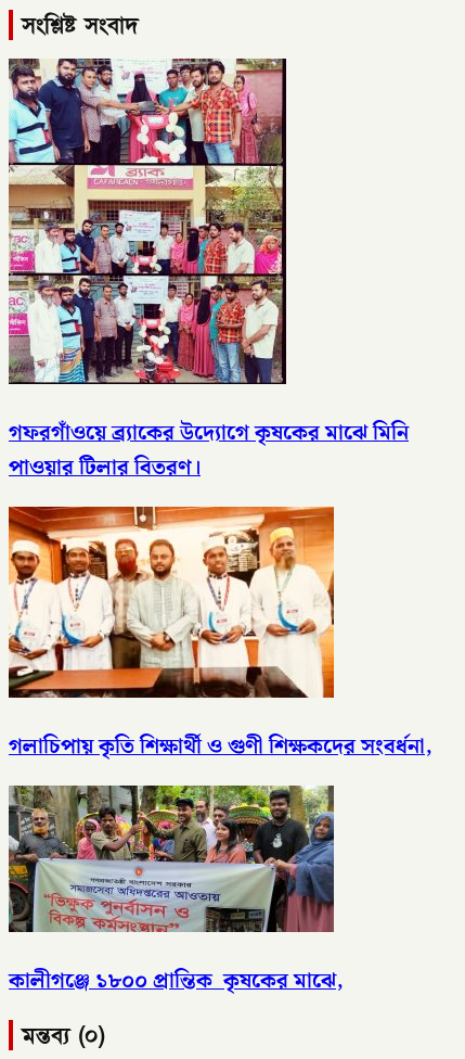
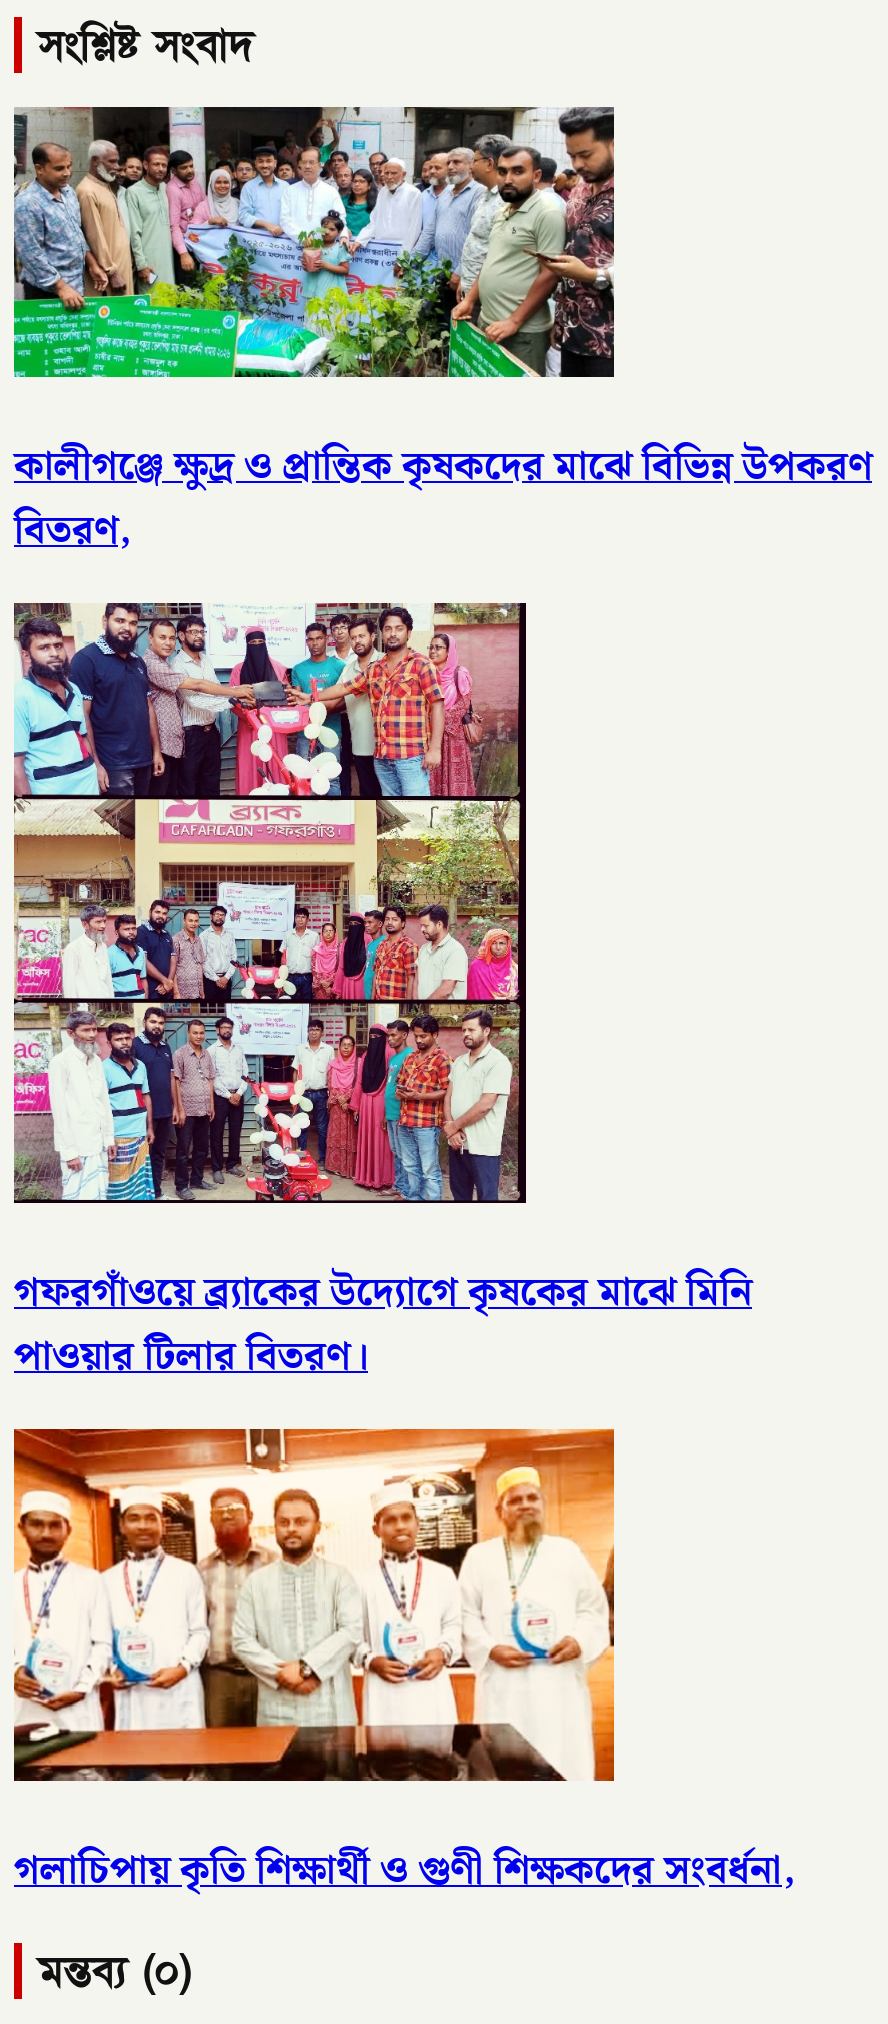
none -> [12,105,872,564] [image] | কালীগঞ্জে ক্ষুদ্র ও প্রান্তিক কৃষকদের মাঝে বিভিন্ন উপকরণ | বিতরণ,
moved [7,56,432,764] -> [10,599,796,1903]: [image] | গফরগাঁওয়ে ব্র্যাকের উদ্যোগে কৃষকের মাঝে মিনি | পাওয়ার টিলার বিতরণ। | গলাচিপায় কৃতি শিক্ষার্থী ও গুণী শিক্ষকদের সংবর্ধনা,
[8,784,344,998] [image] | কালীগঞ্জে ১৮০০ প্রান্তিক কৃষকের মাঝে, -> none

